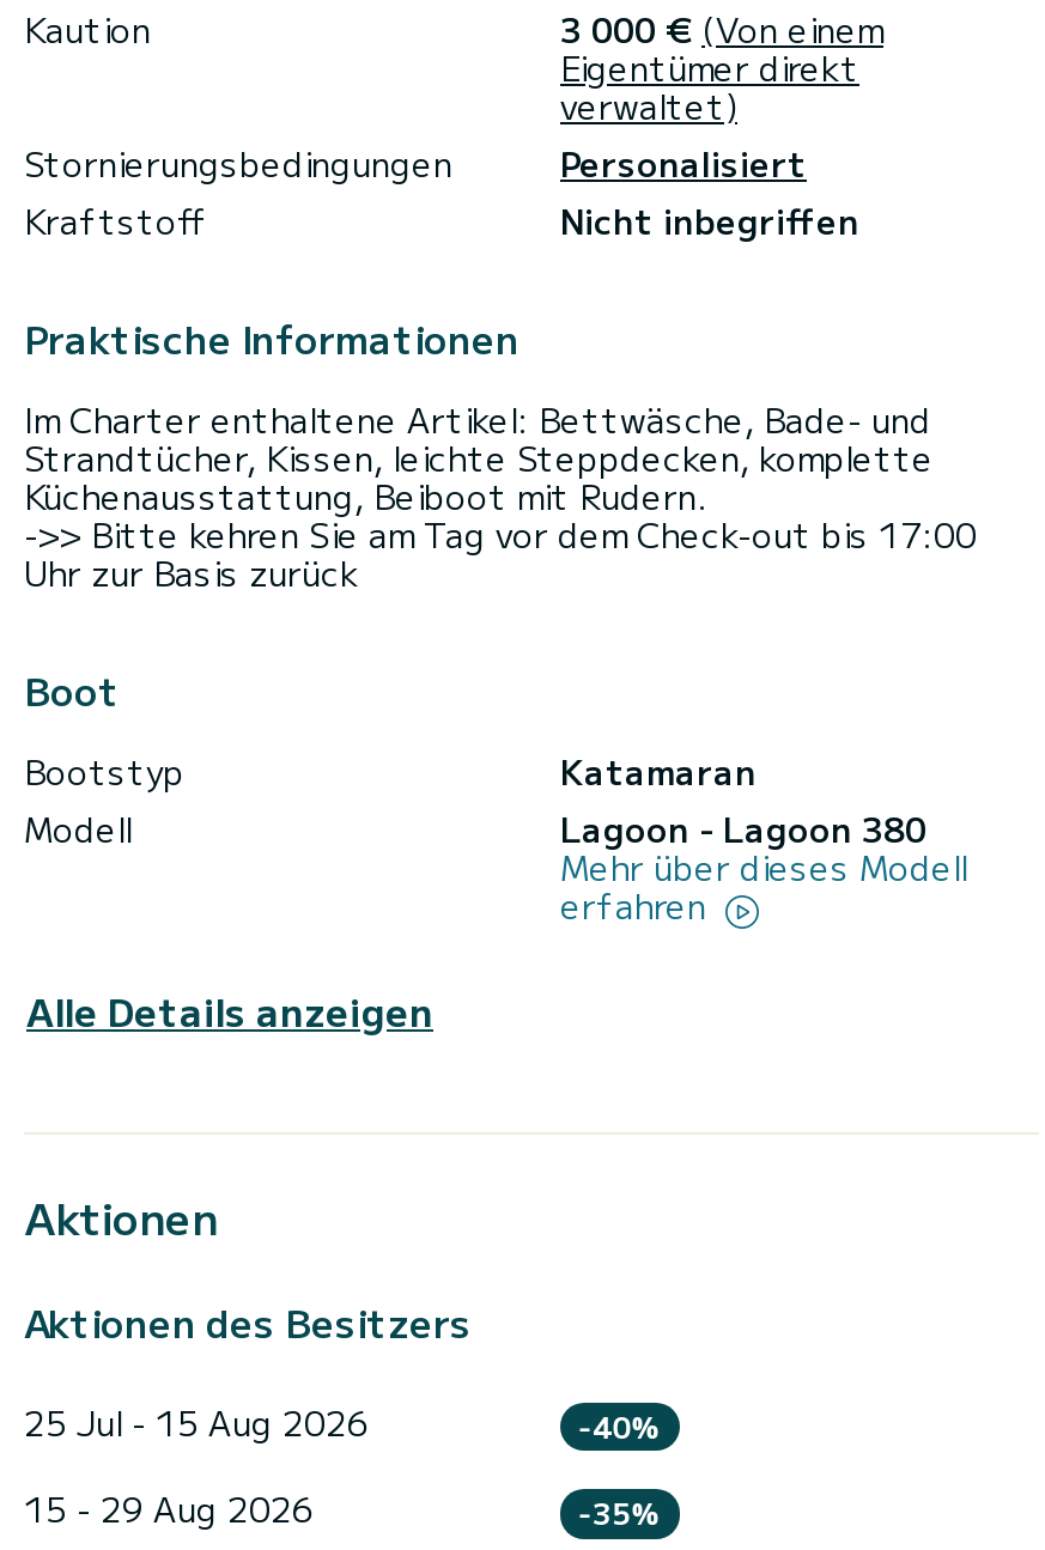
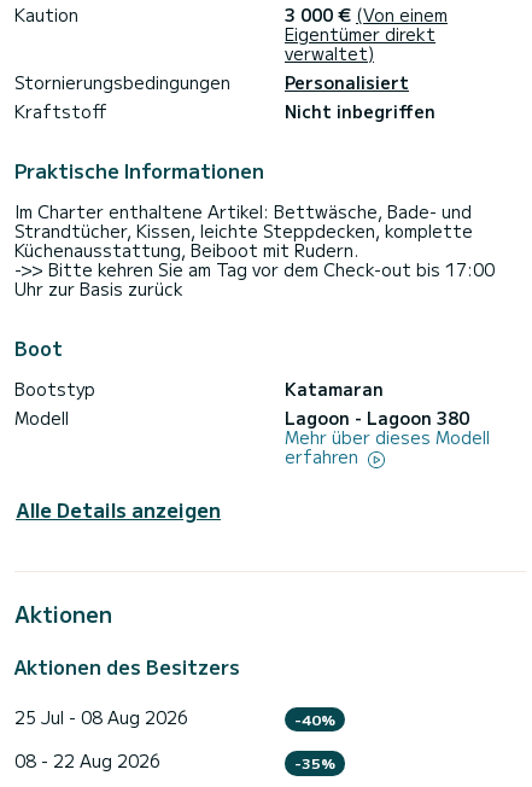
[24,1398,369,1445] 25 Jul - 15 Aug 2026 -> [14,705,188,729] 25 Jul - 08 Aug 2026
[24,1485,314,1533] 15 - 29 Aug 2026 -> [14,749,160,773] 08 - 22 Aug 2026

